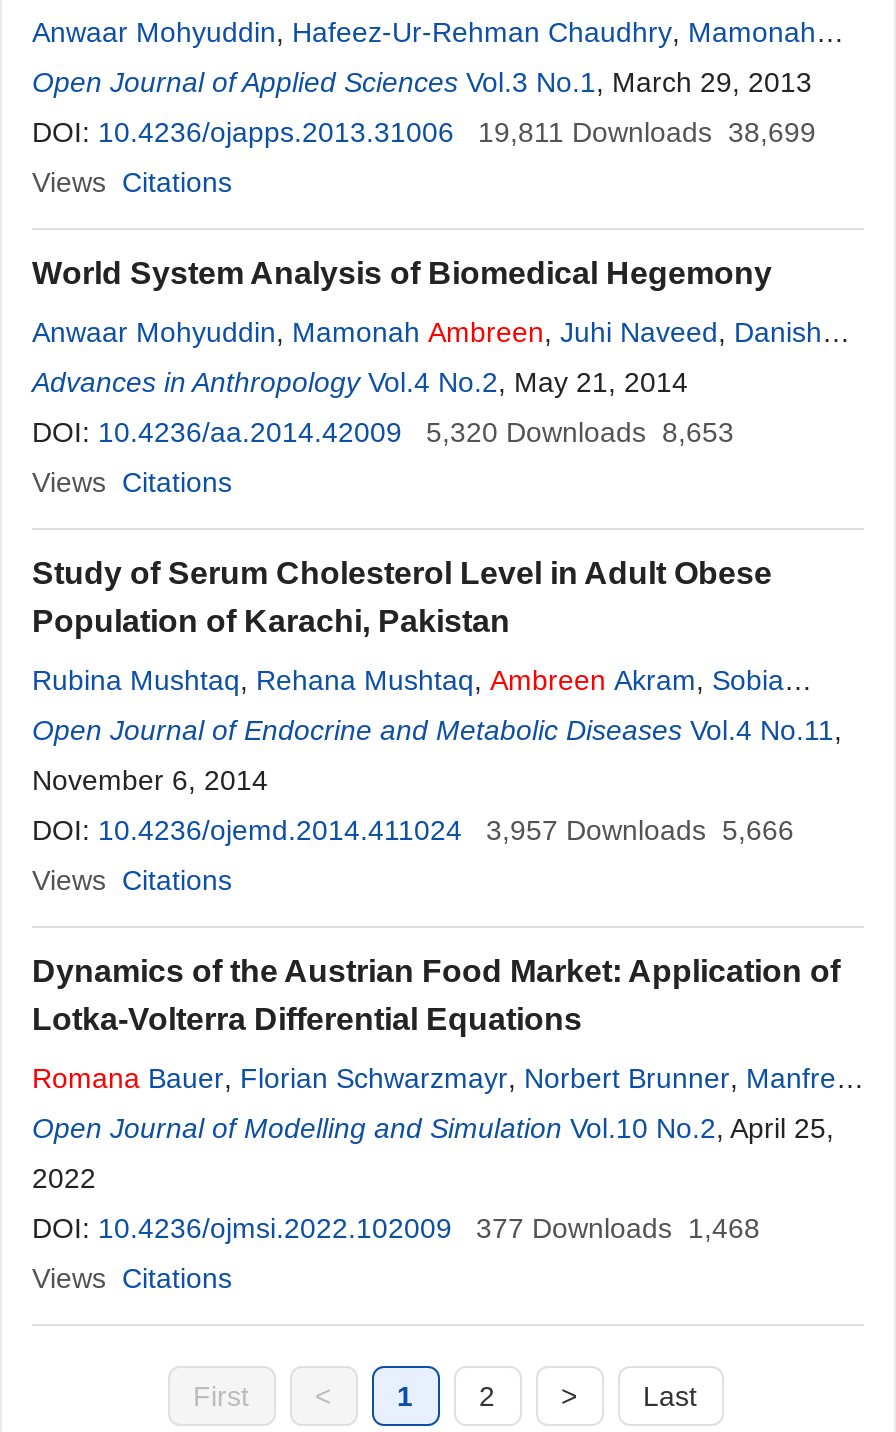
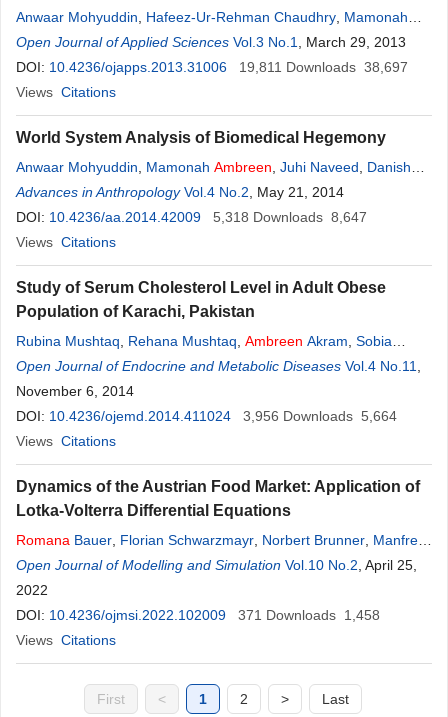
[32,116,816,148] DOI: 10.4236/ojapps.2013.31006 19,811 Downloads 38,699 -> [16,59,408,75] DOI: 10.4236/ojapps.2013.31006 19,811 Downloads 38,697
[32,416,734,448] DOI: 10.4236/aa.2014.42009 5,320 Downloads 8,653 -> [16,209,367,225] DOI: 10.4236/aa.2014.42009 5,318 Downloads 8,647
[32,814,794,846] DOI: 10.4236/ojemd.2014.411024 3,957 Downloads 5,666 -> [16,408,397,424] DOI: 10.4236/ojemd.2014.411024 3,956 Downloads 5,664
[32,1212,760,1244] DOI: 10.4236/ojmsi.2022.102009 377 Downloads 1,468 -> [16,607,380,623] DOI: 10.4236/ojmsi.2022.102009 371 Downloads 1,458

